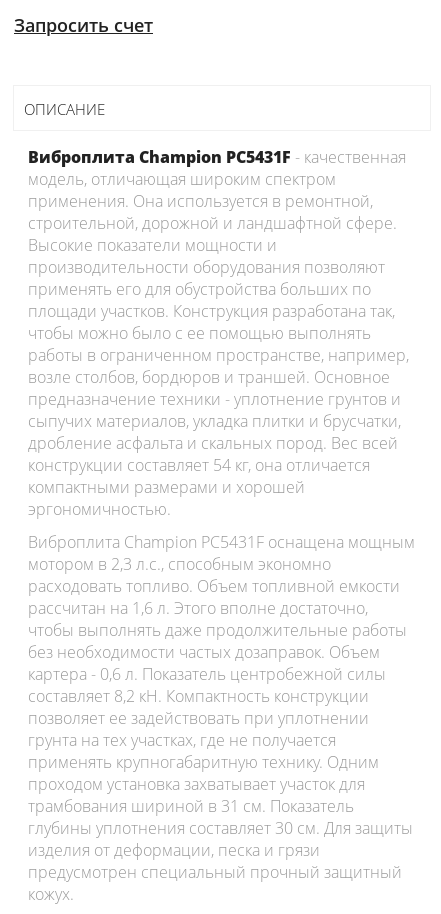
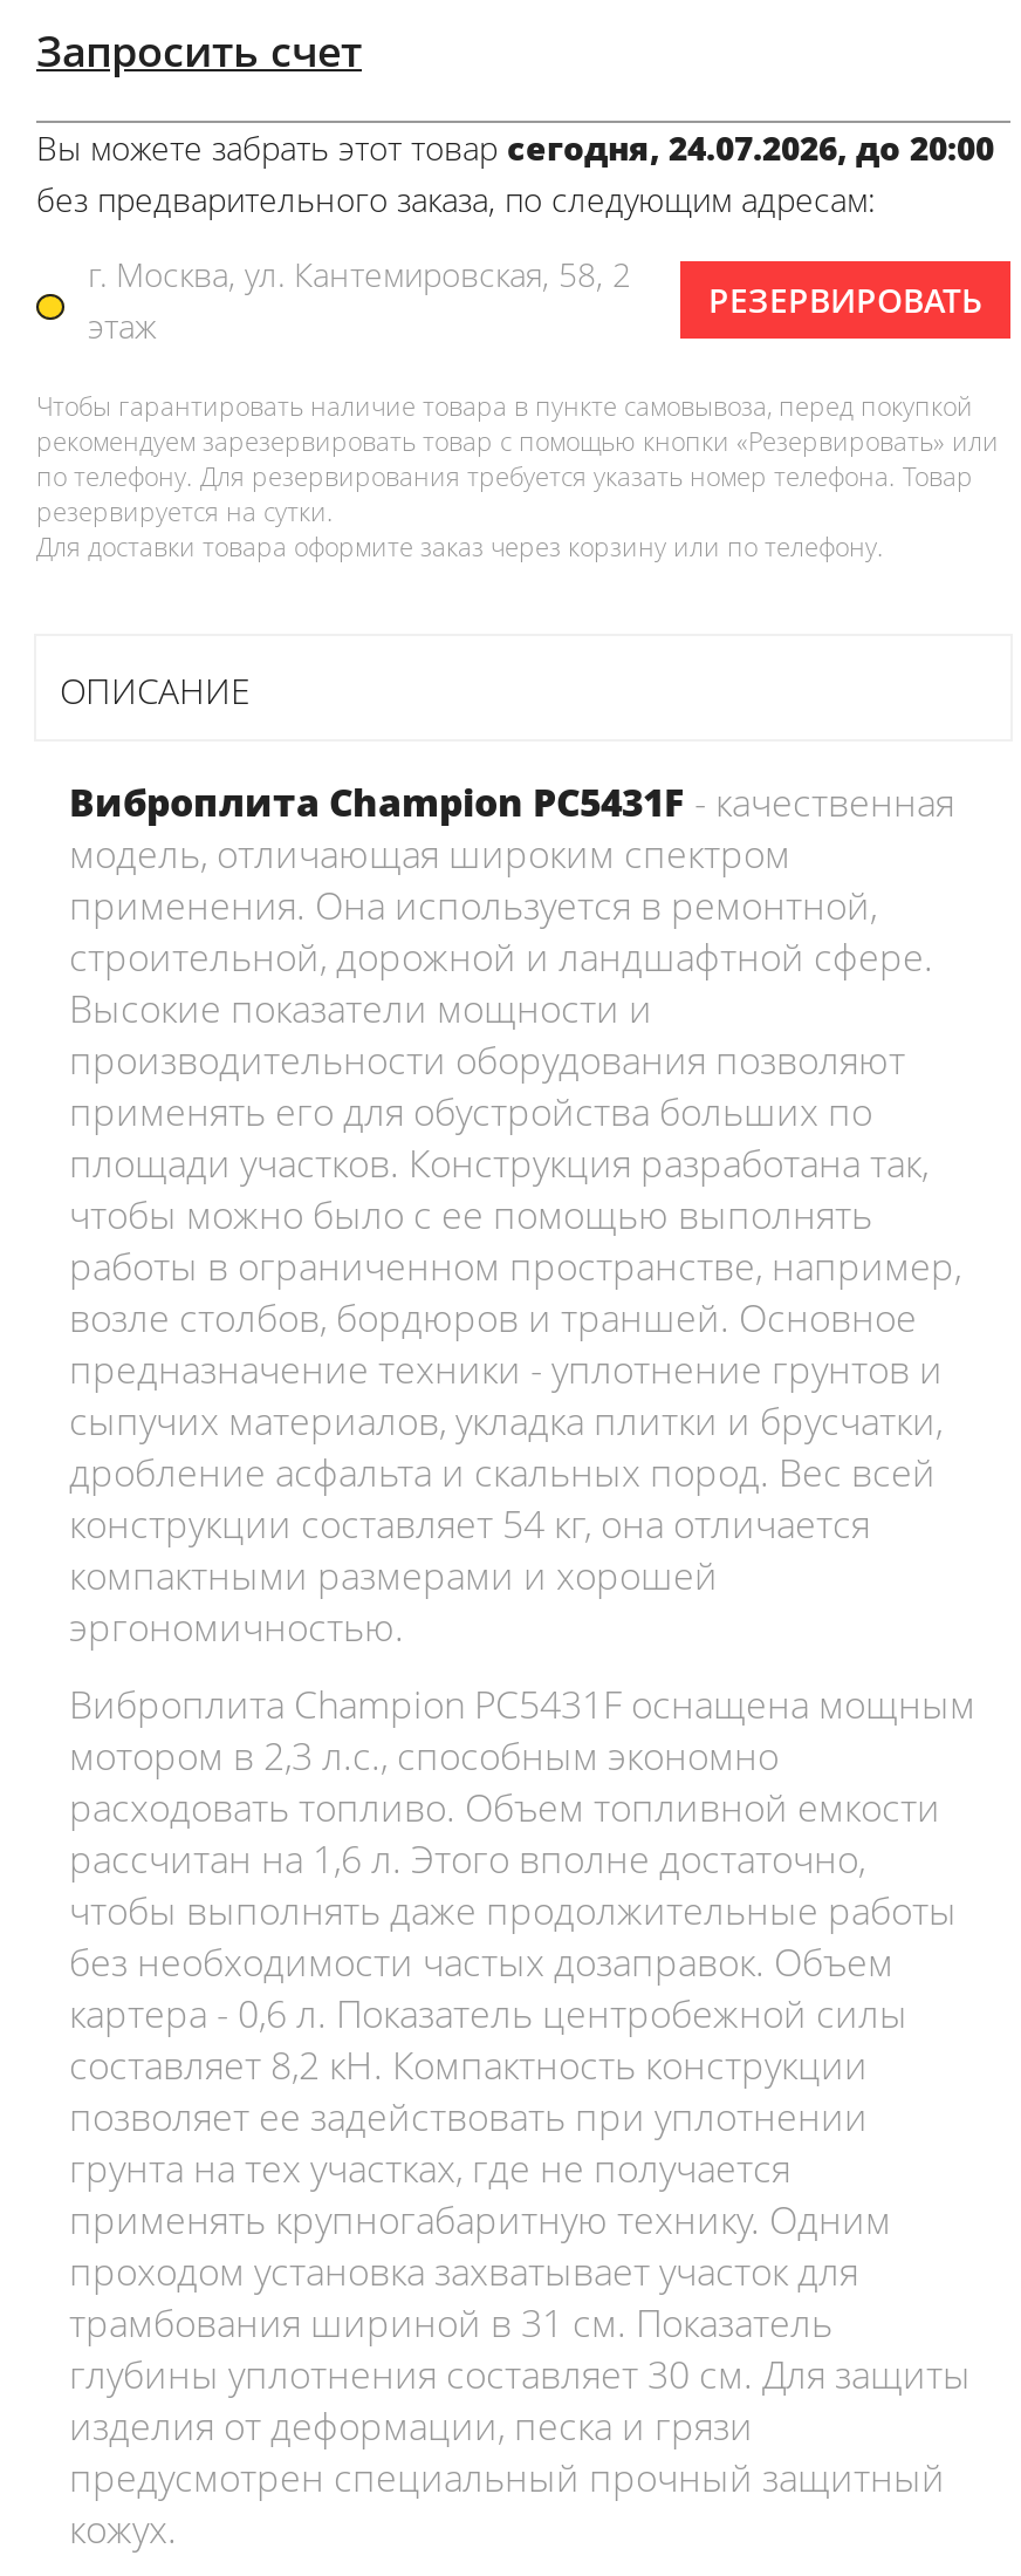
none -> [36,126,994,348] Вы можете забрать этот товар сегодня, 24.07.2026, до 20:00 | без предварительного заказа, по следующим адресам: | г. Москва, ул. Кантемировская, 58, 2 | этаж
none -> [36,278,999,564] РЕЗЕРВИРОВАТЬ | Чтобы гарантировать наличие товара в пункте самовывоза, перед покупкой | рекомендуем зарезервировать товар с помощью кнопки «Резервировать» или | по телефону. Для резервирования требуется указать номер телефона. Товар | резервируется на сутки. | Для доставки товара оформите заказ через корзину или по телефону.

